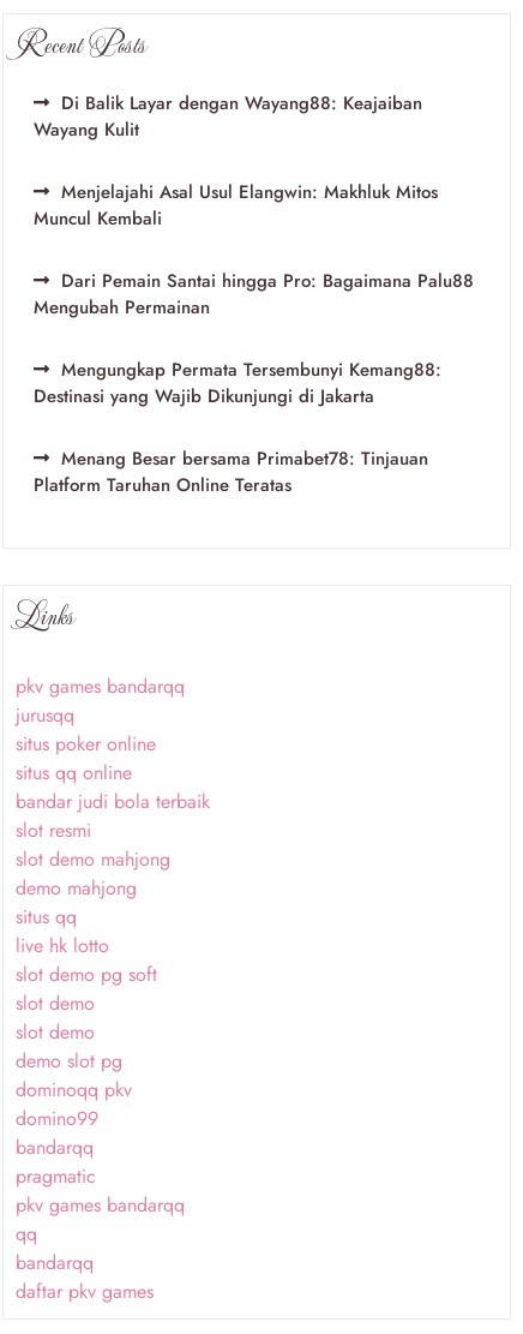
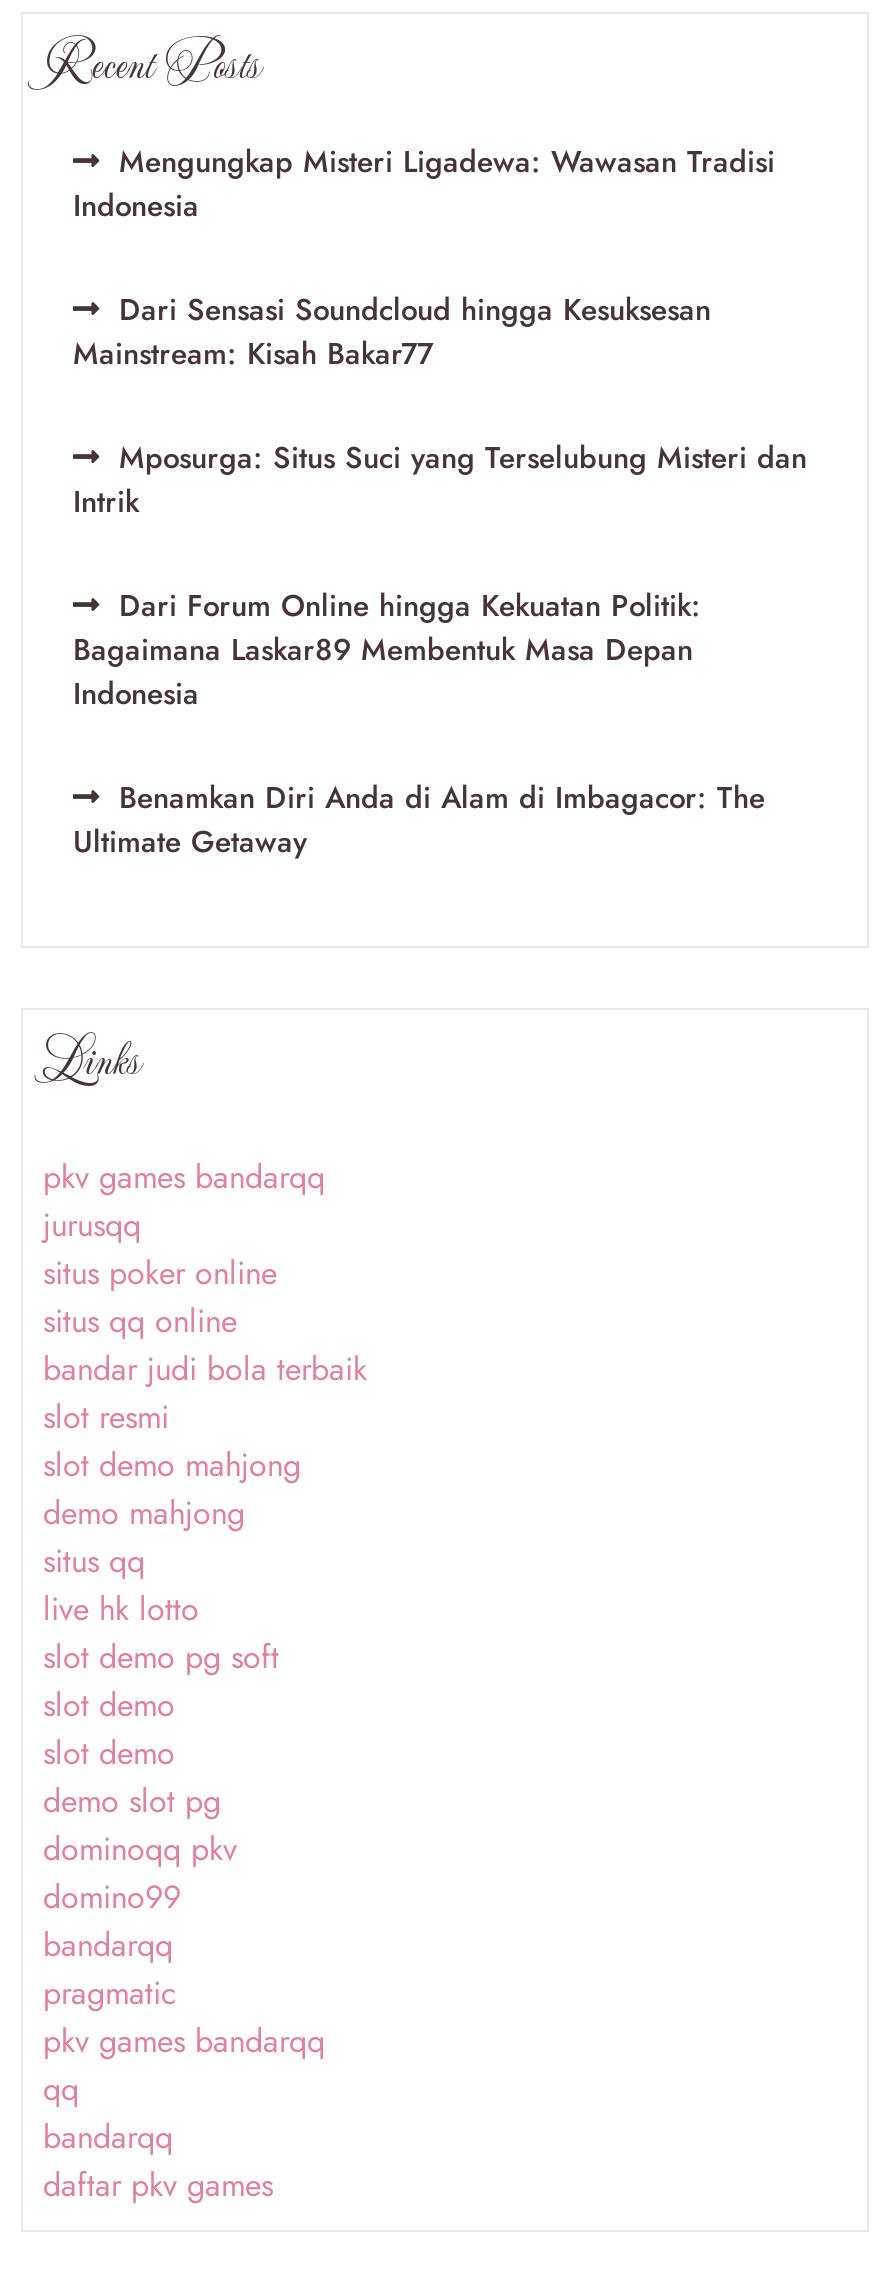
[34,90,422,143] Di Balik Layar dengan Wayang88: Keajaiban | Wayang Kulit -> [73,140,775,228] Mengungkap Misteri Ligadewa: Wawasan Tradisi | Indonesia
[34,179,438,232] Menjelajahi Asal Usul Elangwin: Makhluk Mitos | Muncul Kembali -> [73,288,711,376] Dari Sensasi Soundcloud hingga Kesuksesan | Mainstream: Kisah Bakar77
[34,268,474,321] Dari Pemain Santai hingga Pro: Bagaimana Palu88 | Mengubah Permainan -> [73,436,807,524] Mposurga: Situs Suci yang Terselubung Misteri dan | Intrik
[34,357,441,409] Mengungkap Permata Tersembunyi Kemang88: | Destinasi yang Wajib Dikunjungi di Jakarta -> [73,584,701,716] Dari Forum Online hingga Kekuatan Politik: | Bagaimana Laskar89 Membentuk Masa Depan | Indonesia
[34,445,428,498] Menang Besar bersama Primabet78: Tinjauan | Platform Taruhan Online Teratas -> [73,776,765,864] Benamkan Diri Anda di Alam di Imbagacor: The | Ultimate Getaway

